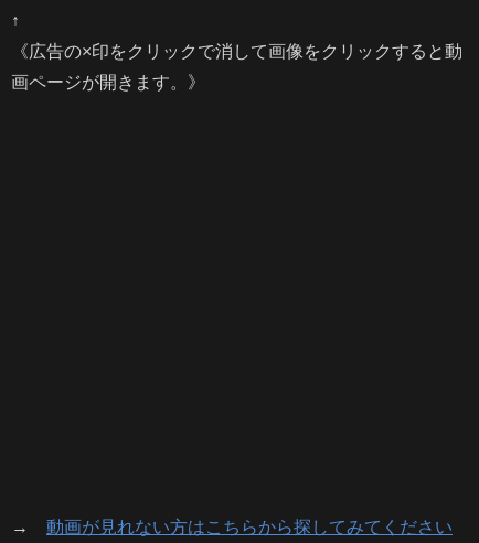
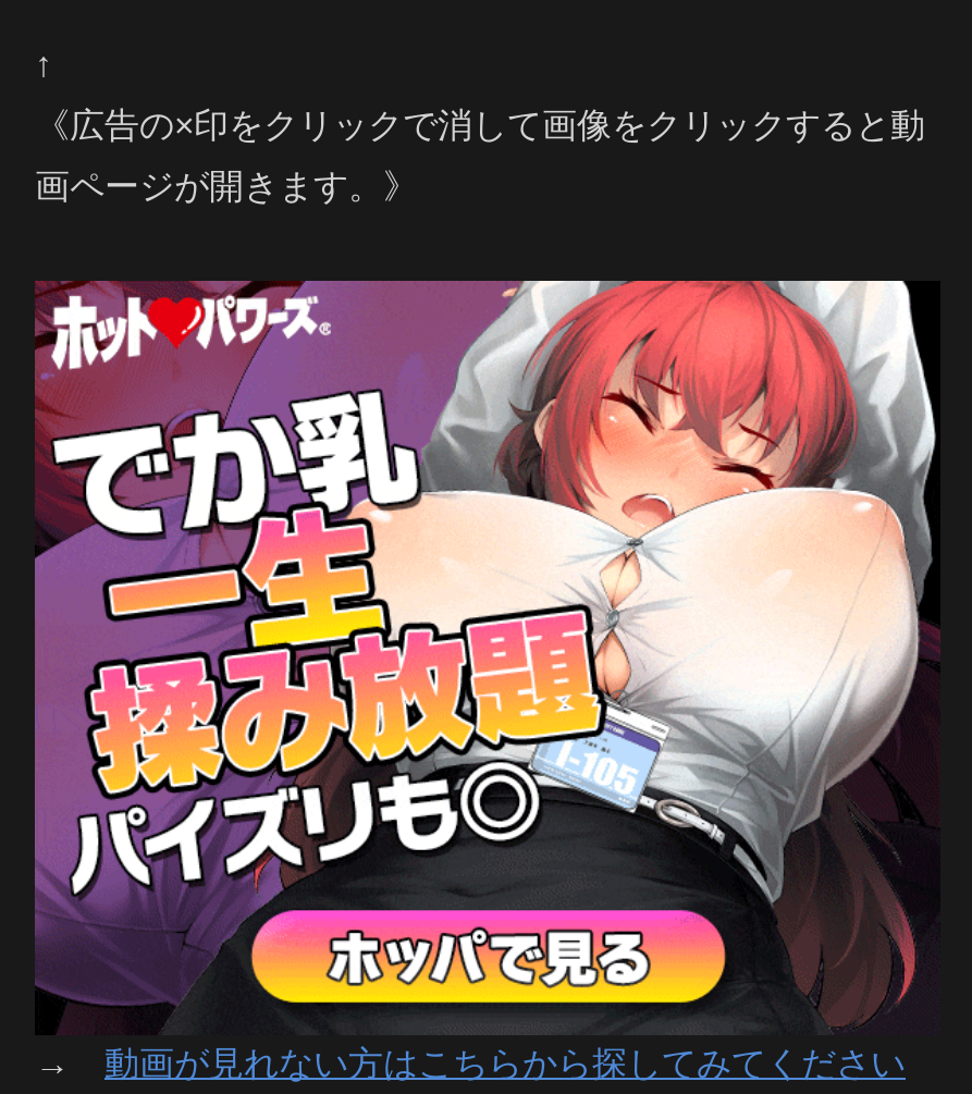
none -> [33,279,940,1032] [image]

